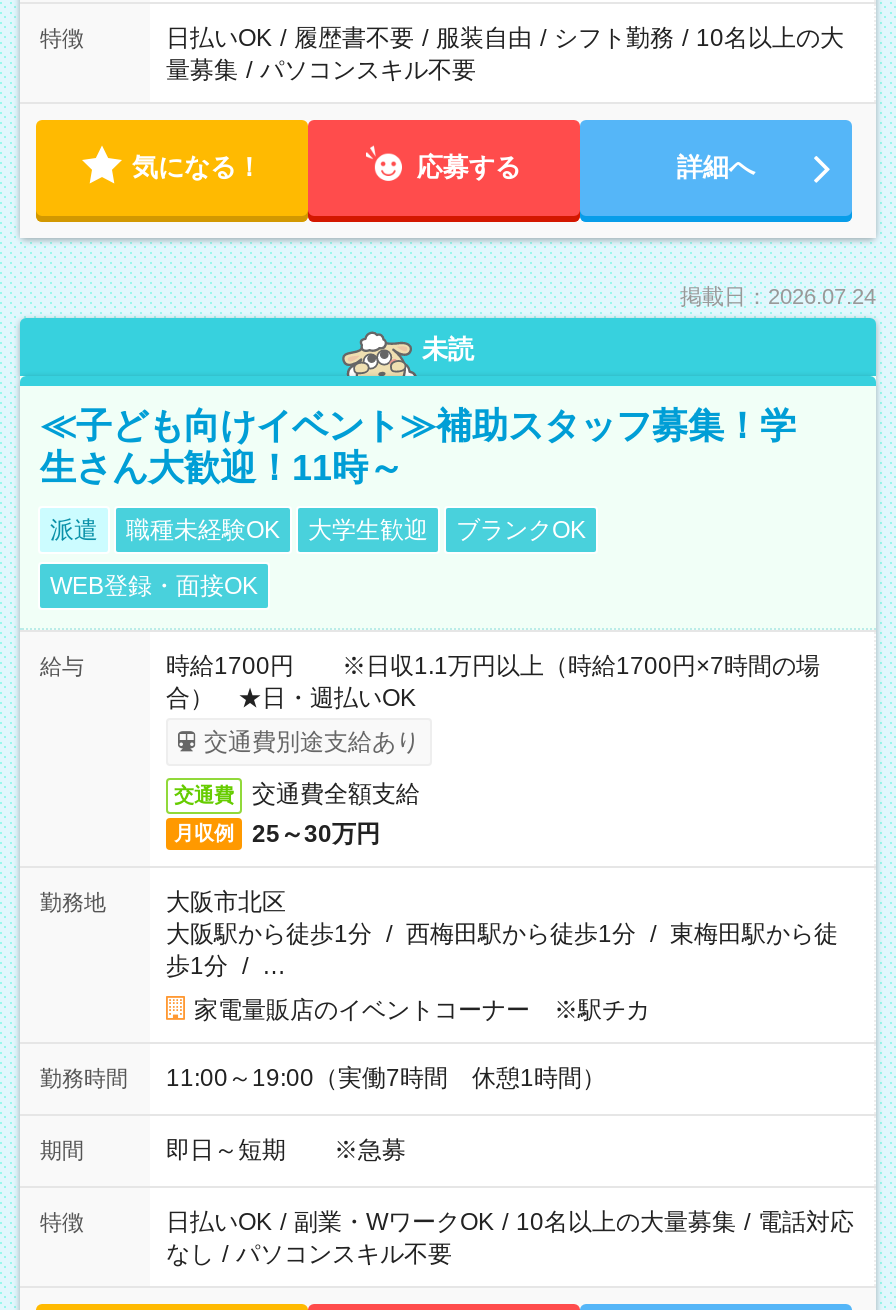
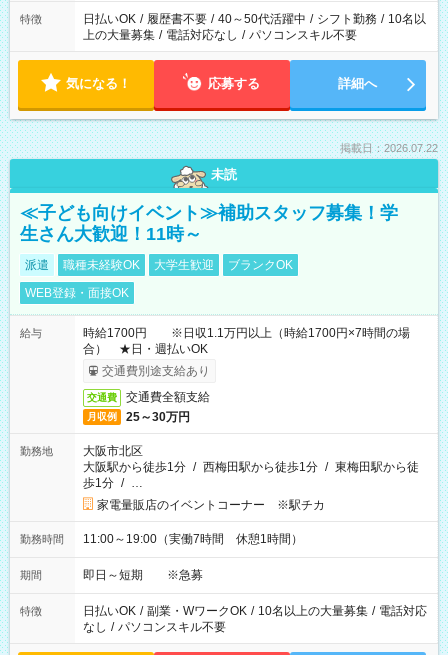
[166,24,844,84] 日払いOK / 履歴書不要 / 服装自由 / シフト勤務 / 10名以上の大 | 量募集 / パソコンスキル不要 -> [83,12,426,42] 日払いOK / 履歴書不要 / 40～50代活躍中 / シフト勤務 / 10名以 | 上の大量募集 / 電話対応なし / パソコンスキル不要
[680,284,876,308] 掲載日：2026.07.24 -> [340,142,438,154] 掲載日：2026.07.22

